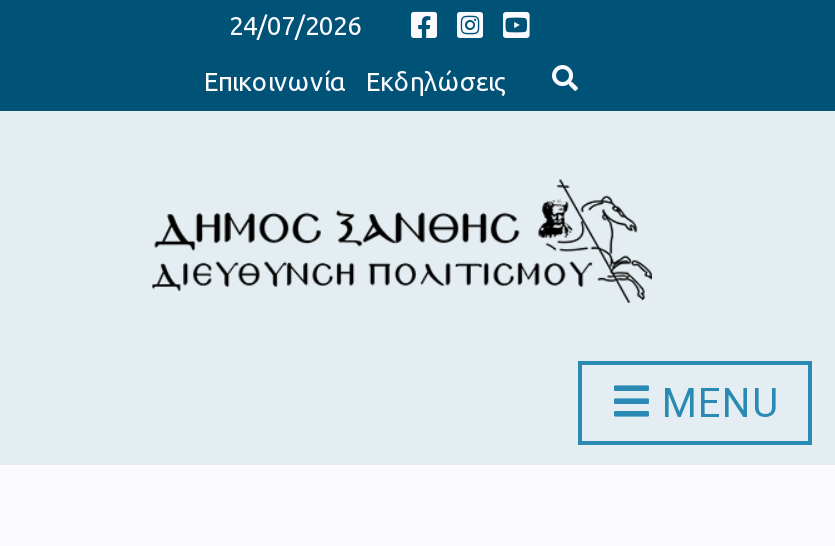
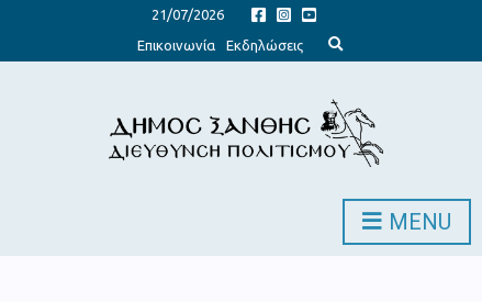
[229,10,361,38] 24/07/2026 -> [151,6,223,21] 21/07/2026

